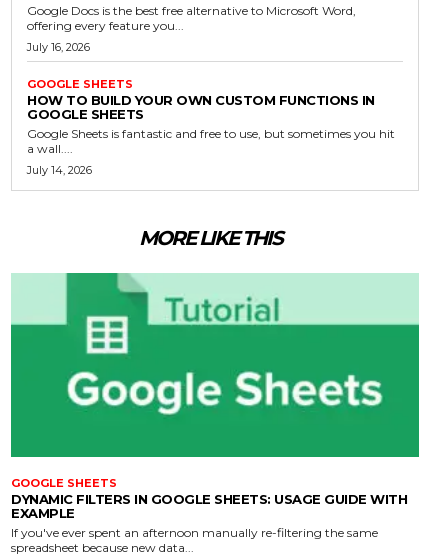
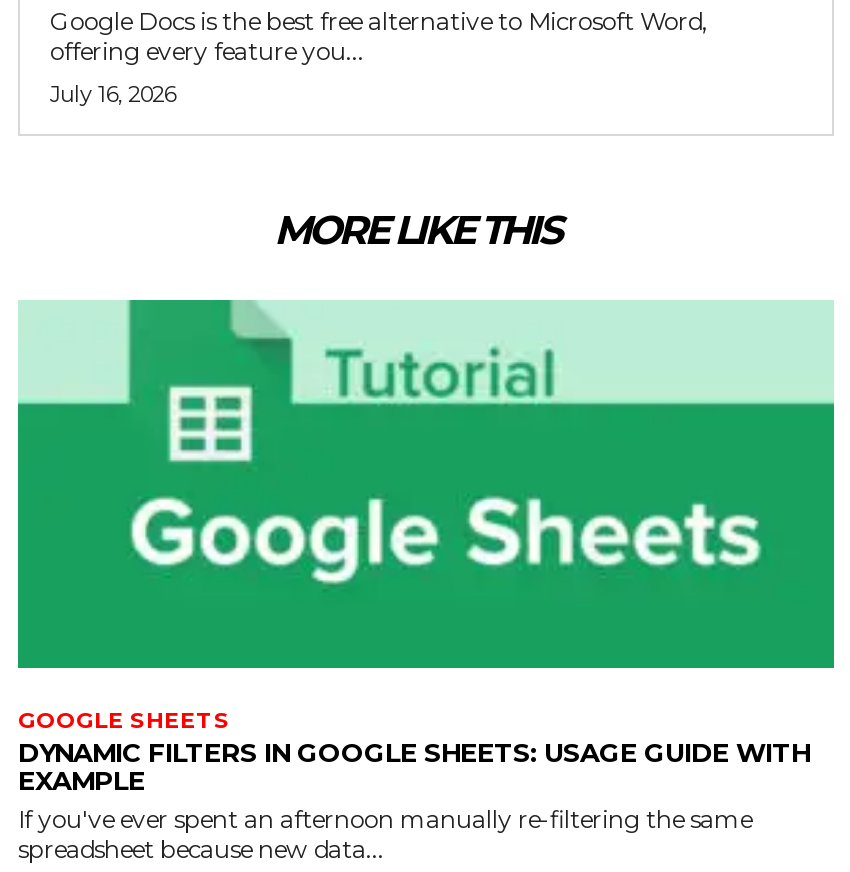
[27,77,395,177] GOOGLE SHEETS | HOW TO BUILD YOUR OWN CUSTOM FUNCTIONS IN | GOOGLE SHEETS | Google Sheets is fantastic and free to use, but sometimes you hit | a wall.... | July 14, 2026 -> none

